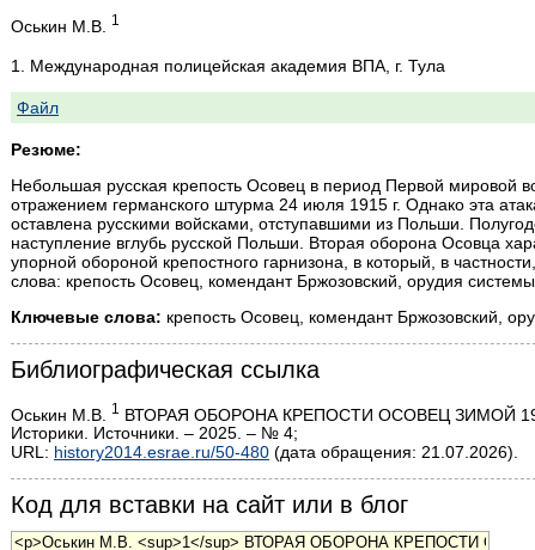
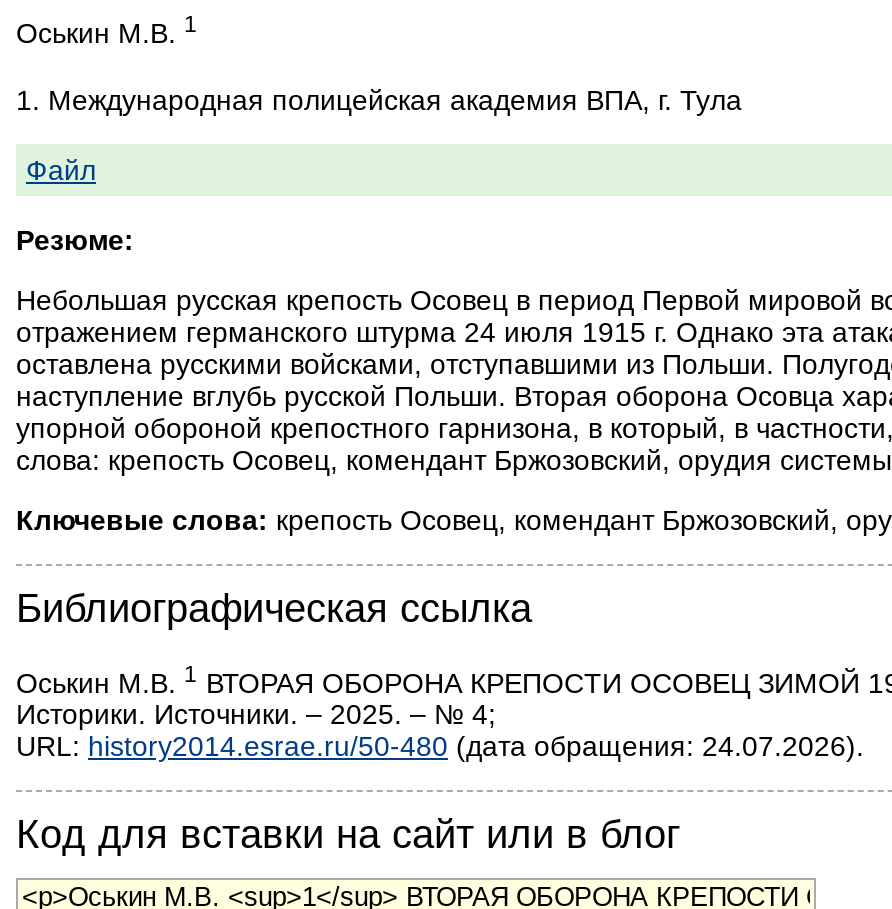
[11,443,518,462] URL: history2014.esrae.ru/50-480 (дата обращения: 21.07.2026). -> [16,731,864,763] URL: history2014.esrae.ru/50-480 (дата обращения: 24.07.2026).

